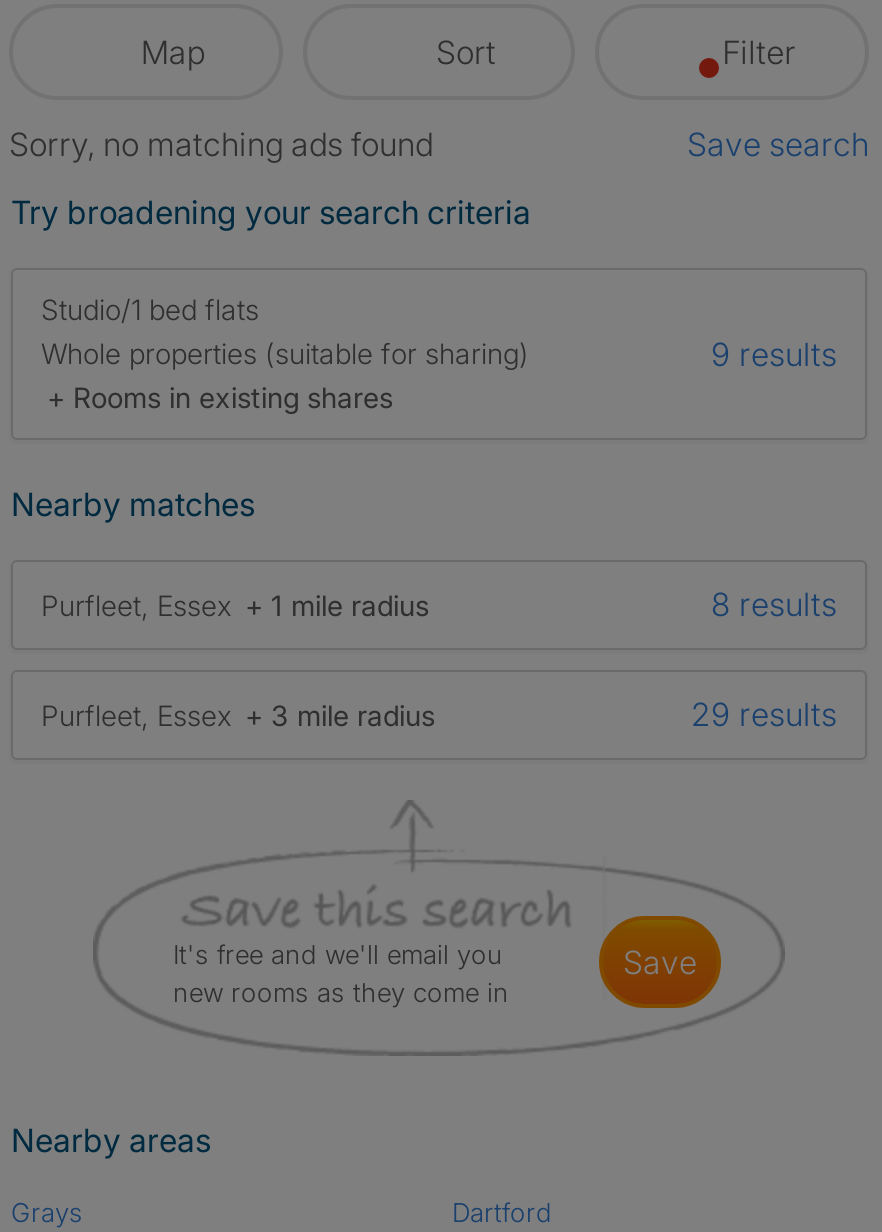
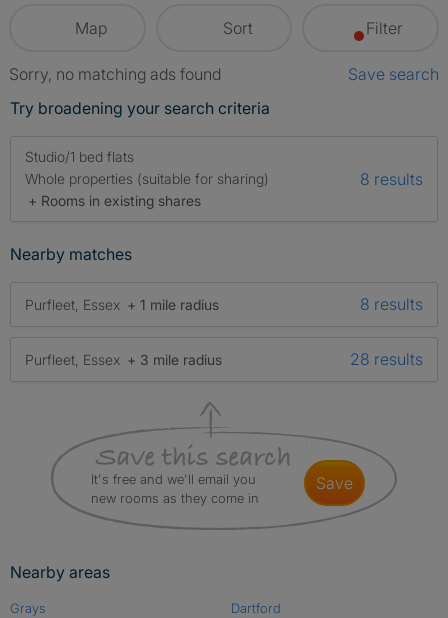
[711,333,837,373] 9 results -> [360,168,423,188] 8 results
[691,694,837,734] 29 results -> [350,349,423,369] 28 results

